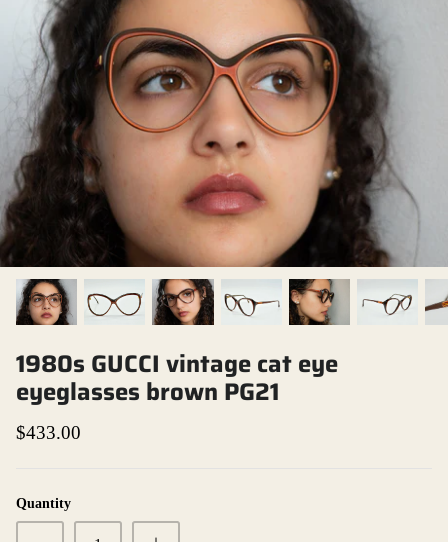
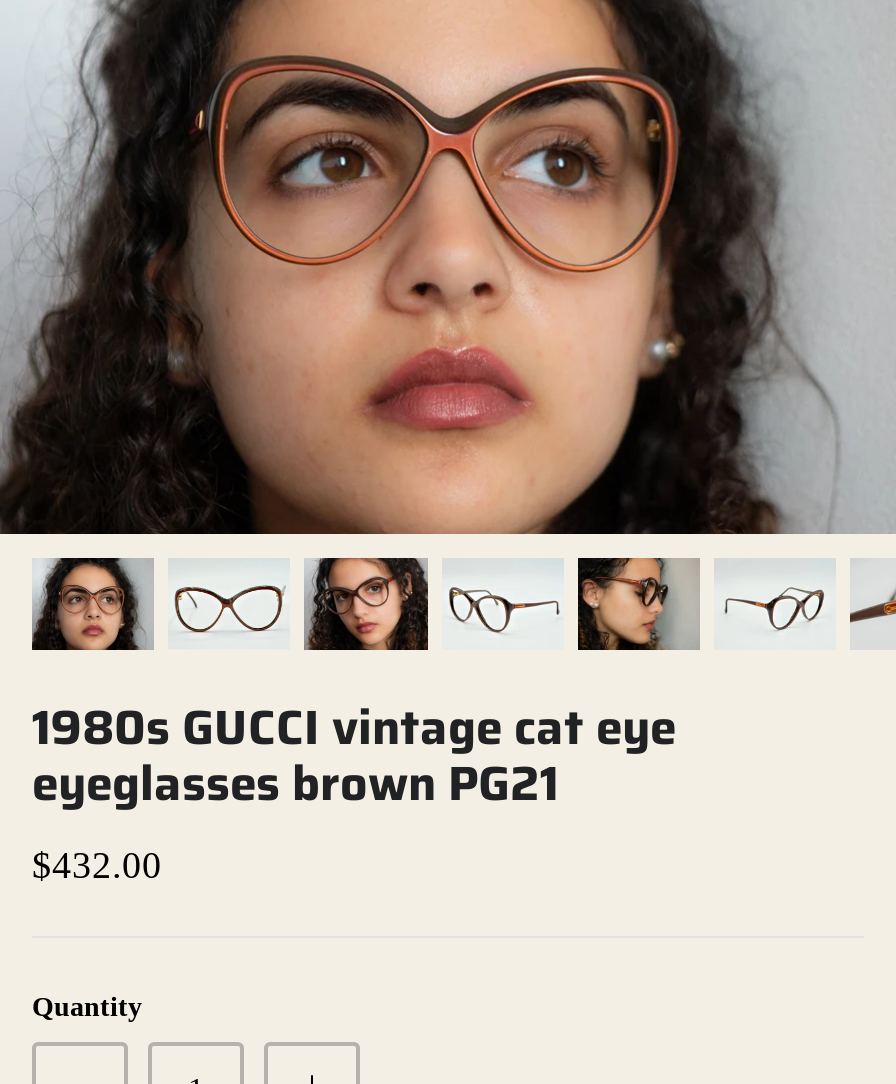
[16,422,81,443] $433.00 -> [32,843,162,885] $432.00

